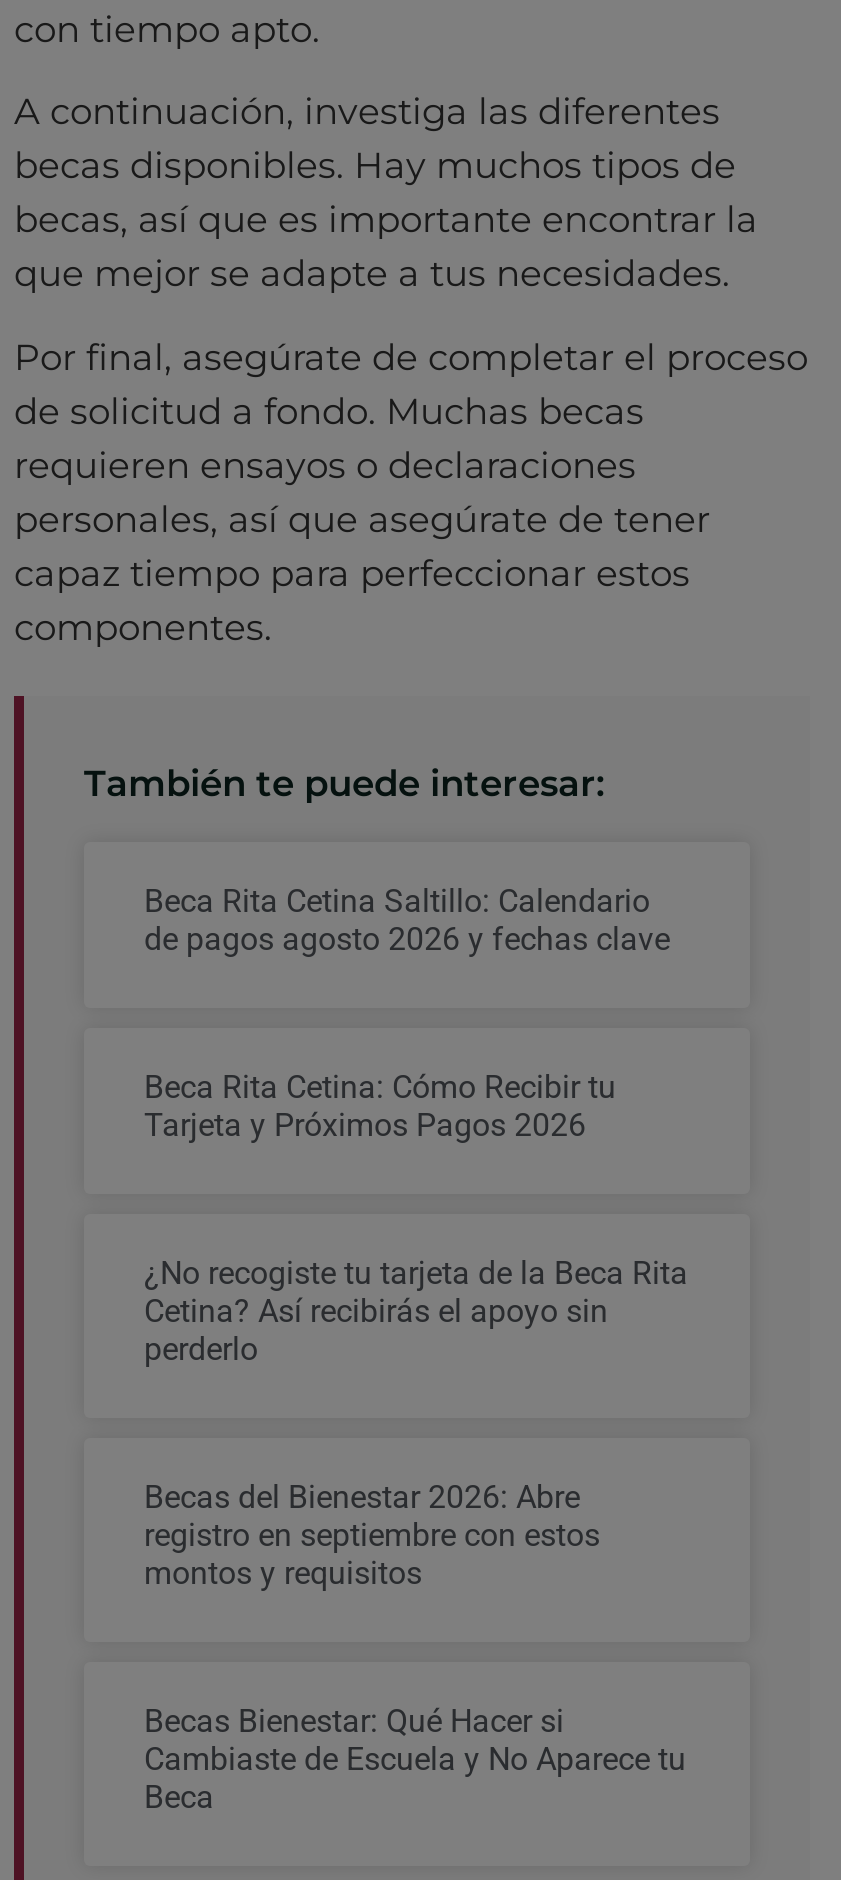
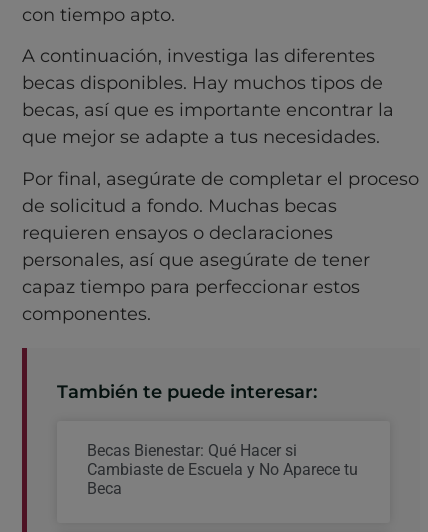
[144,882,670,958] Beca Rita Cetina Saltillo: Calendario | de pagos agosto 2026 y fechas clave -> none
[144,1068,616,1144] Beca Rita Cetina: Cómo Recibir tu | Tarjeta y Próximos Pagos 2026 -> none
[144,1254,688,1368] ¿No recogiste tu tarjeta de la Beca Rita | Cetina? Así recibirás el apoyo sin | perderlo -> none
[144,1478,600,1592] Becas del Bienestar 2026: Abre | registro en septiembre con estos | montos y requisitos -> none

